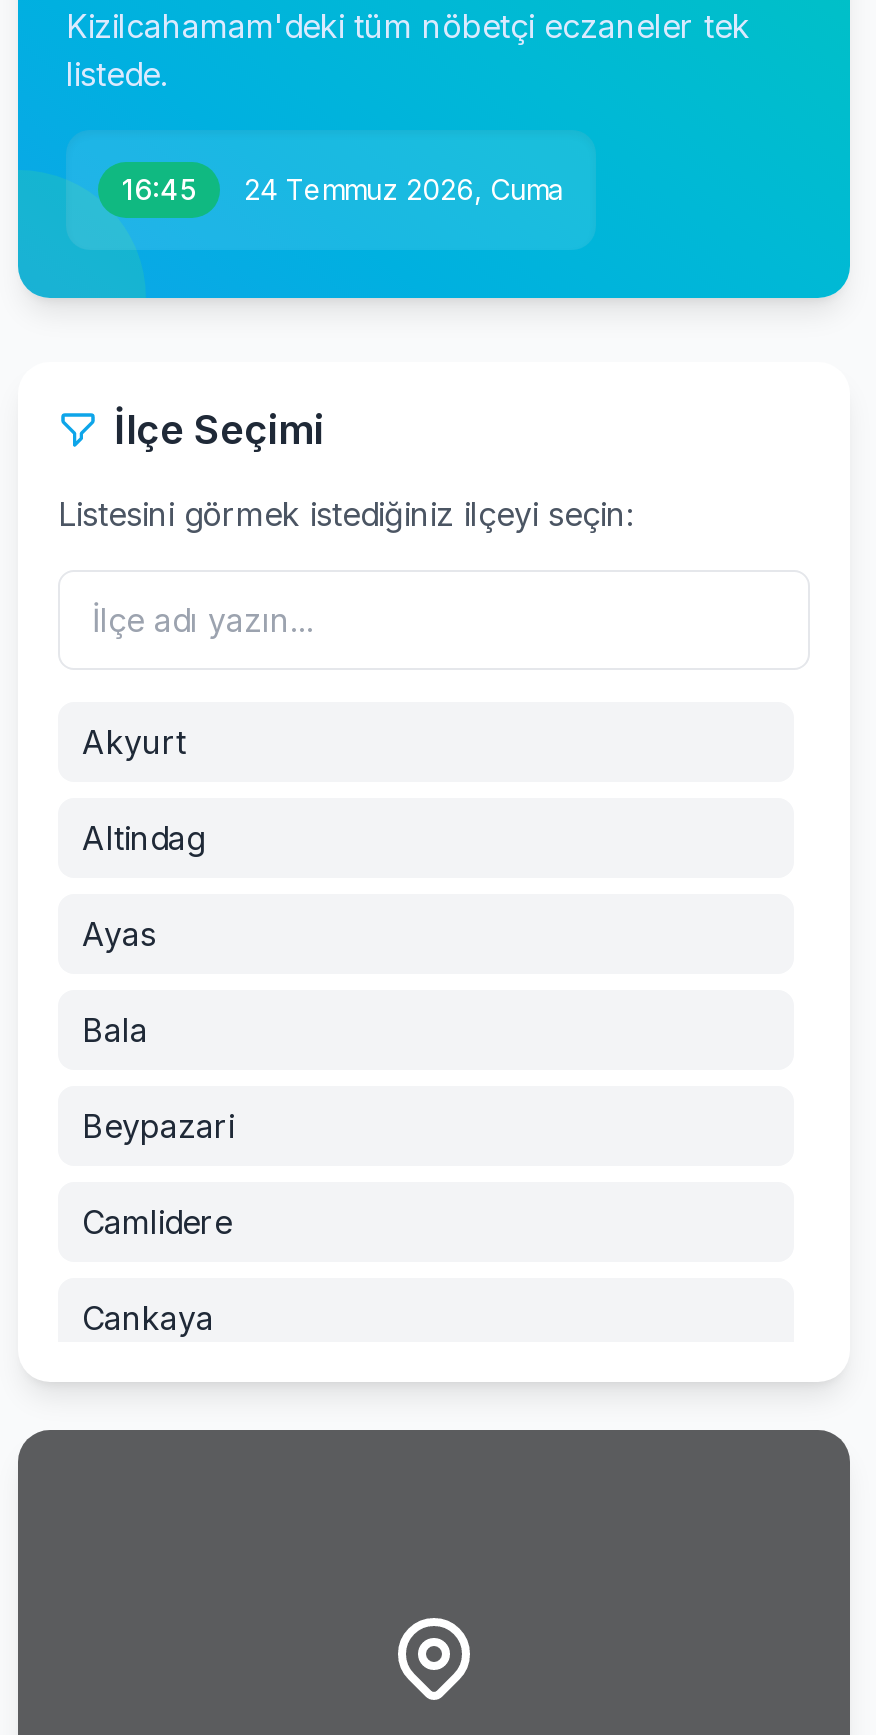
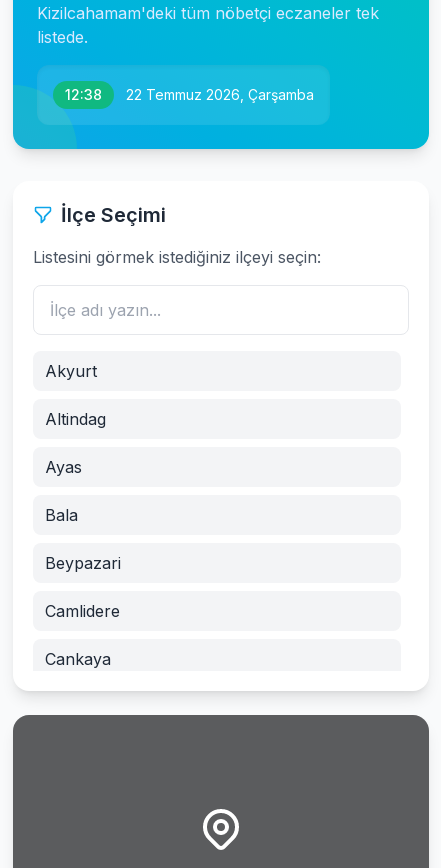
[122,172,196,206] 16:45 -> [65,86,102,103] 12:38
[244,172,564,206] 24 Temmuz 2026, Cuma -> [126,86,314,103] 22 Temmuz 2026, Çarşamba

